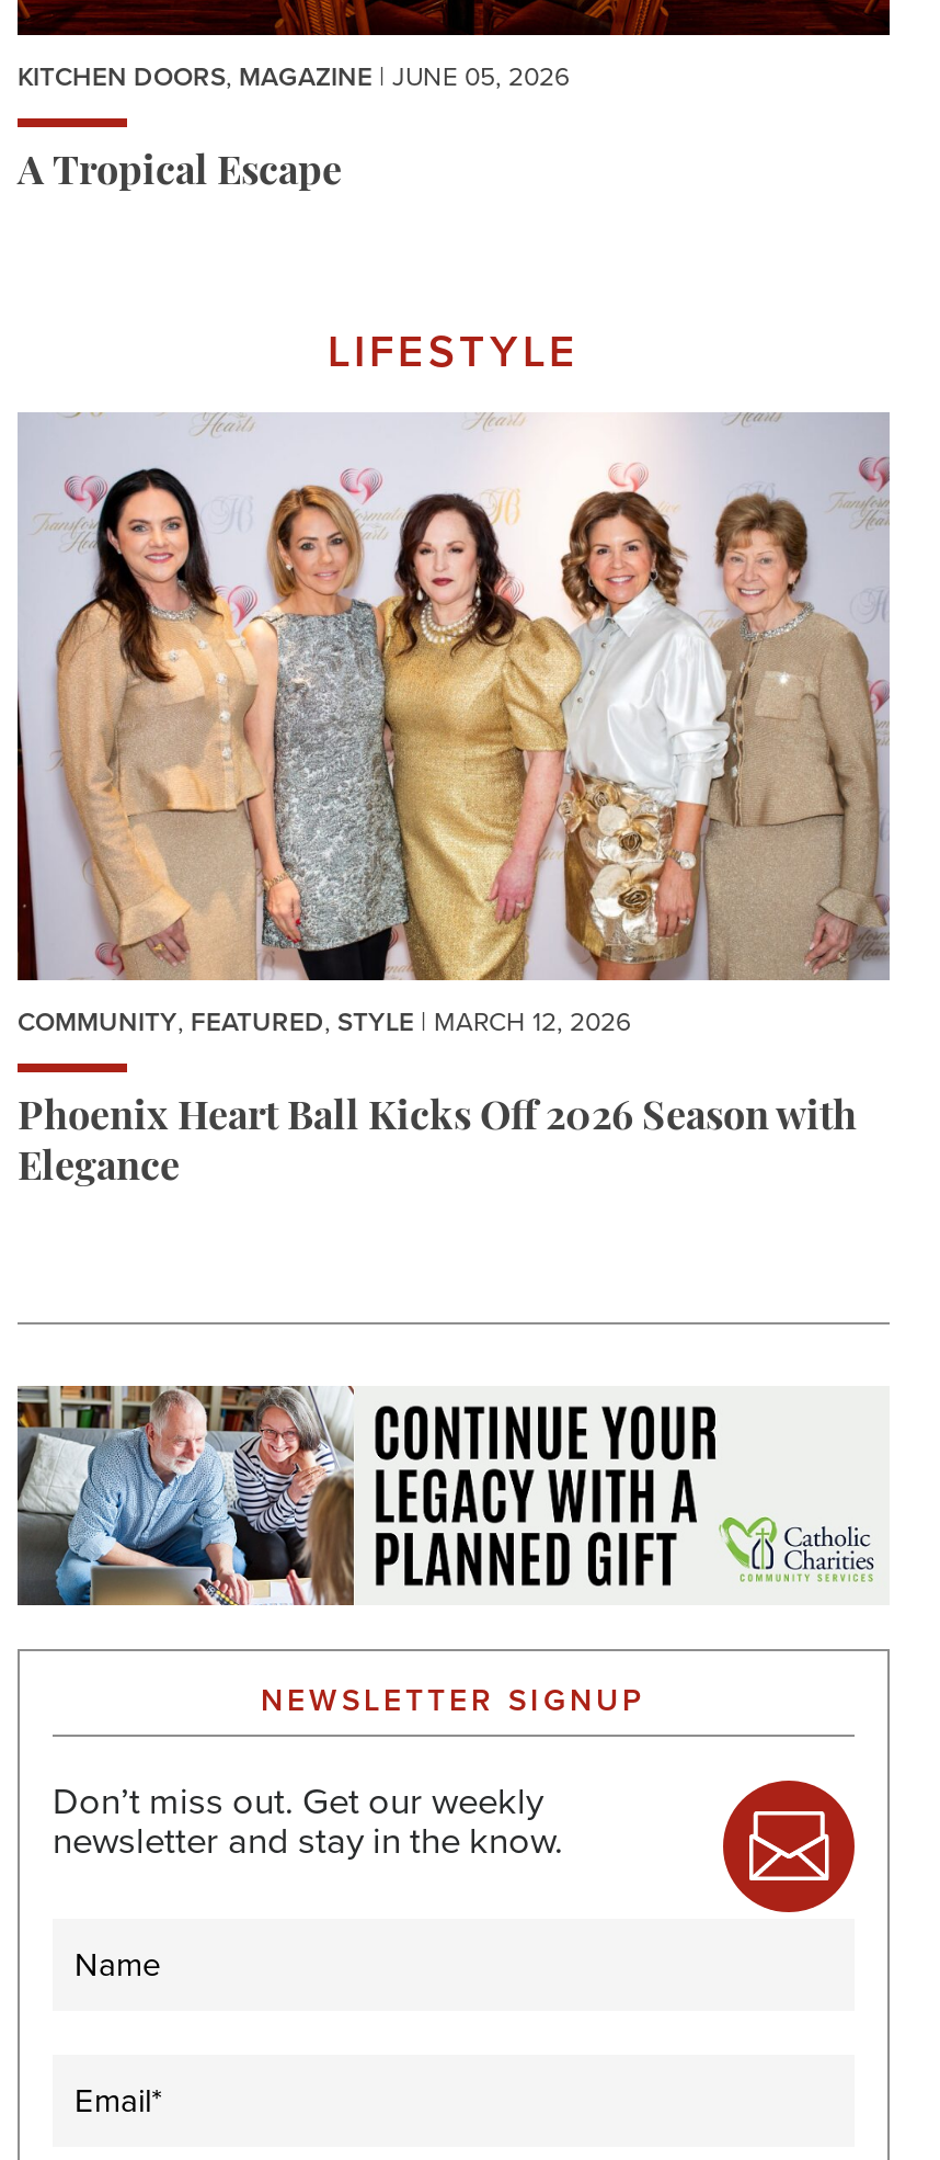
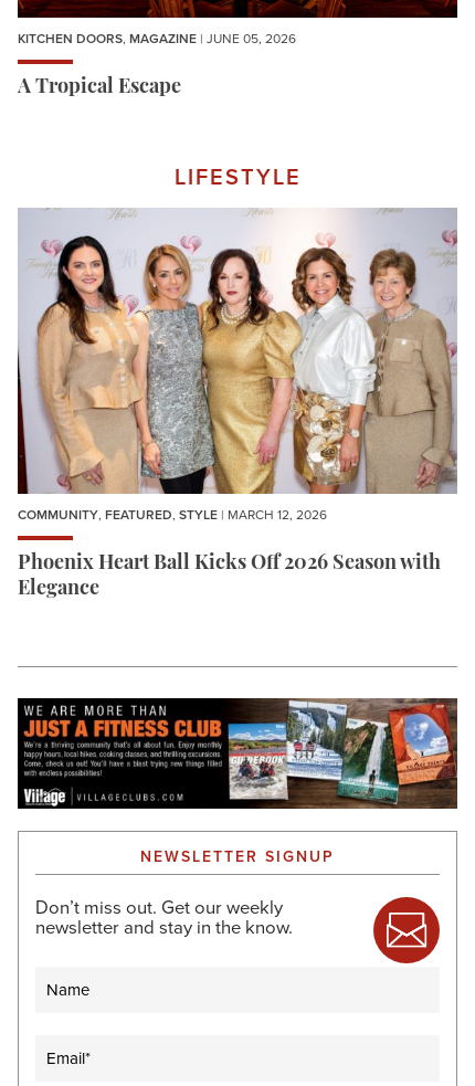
[15,1384,890,1607] [image] -> [18,697,458,810] [image]

